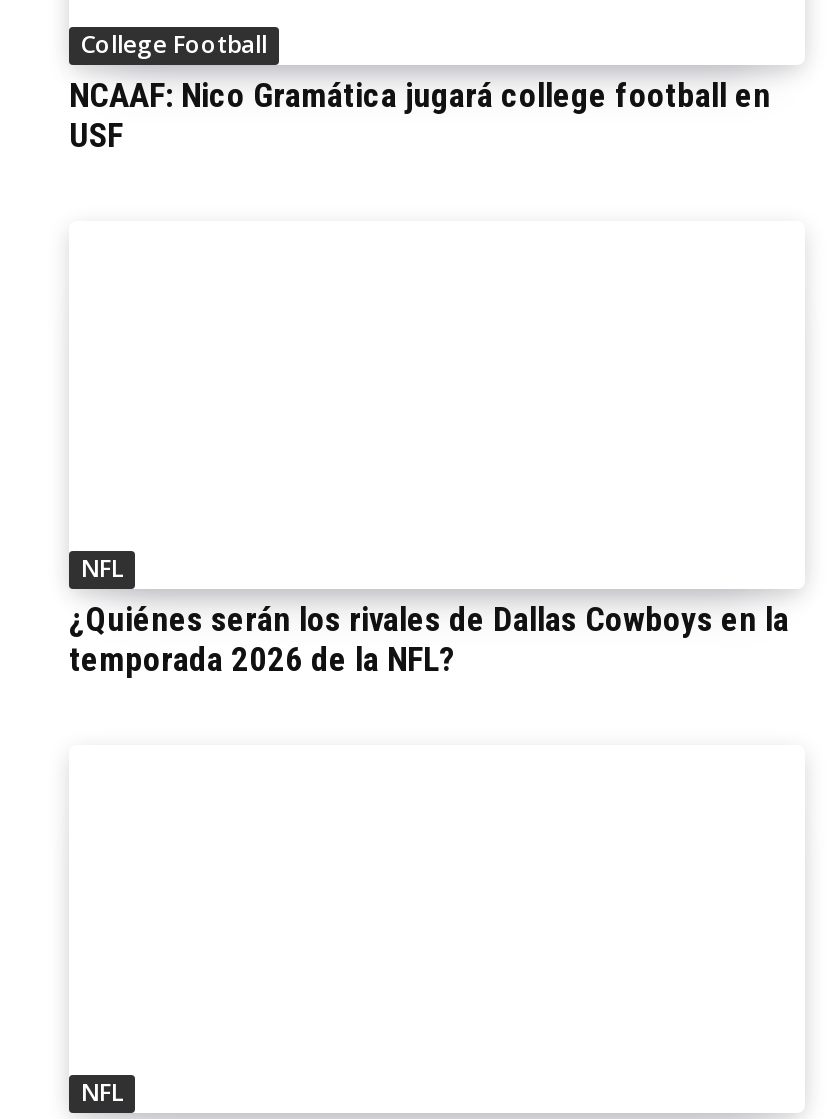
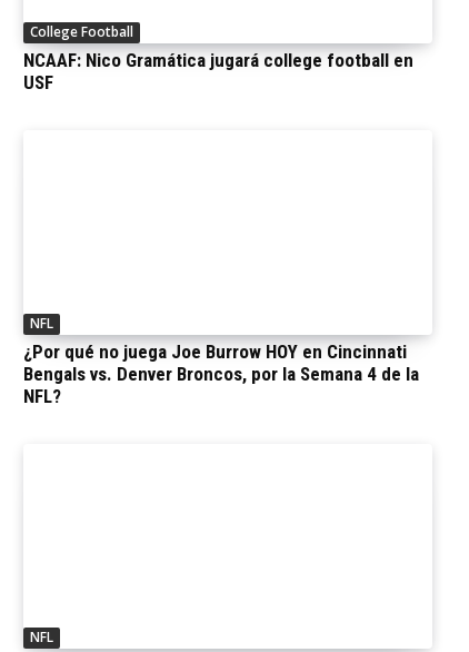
[69,598,789,678] ¿Quiénes serán los rivales de Dallas Cowboys en la | temporada 2026 de la NFL? -> [23,340,419,407] ¿Por qué no juega Joe Burrow HOY en Cincinnati | Bengals vs. Denver Broncos, por la Semana 4 de la | NFL?

